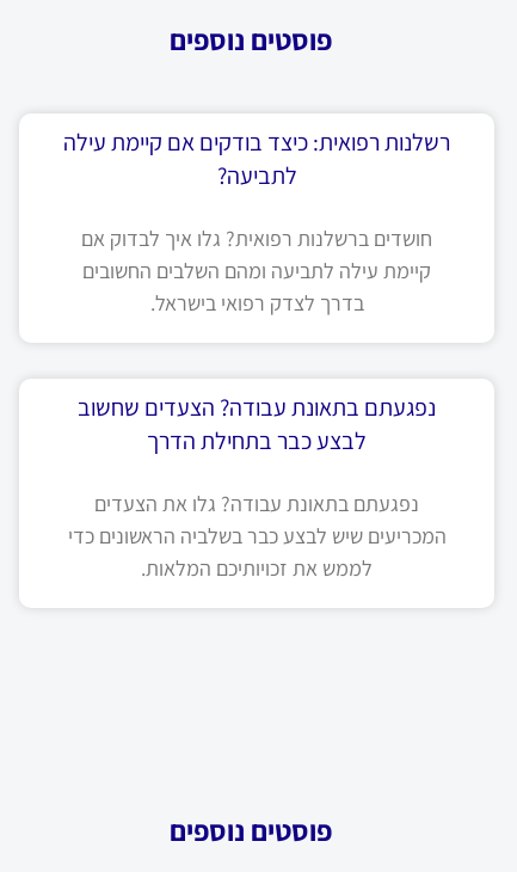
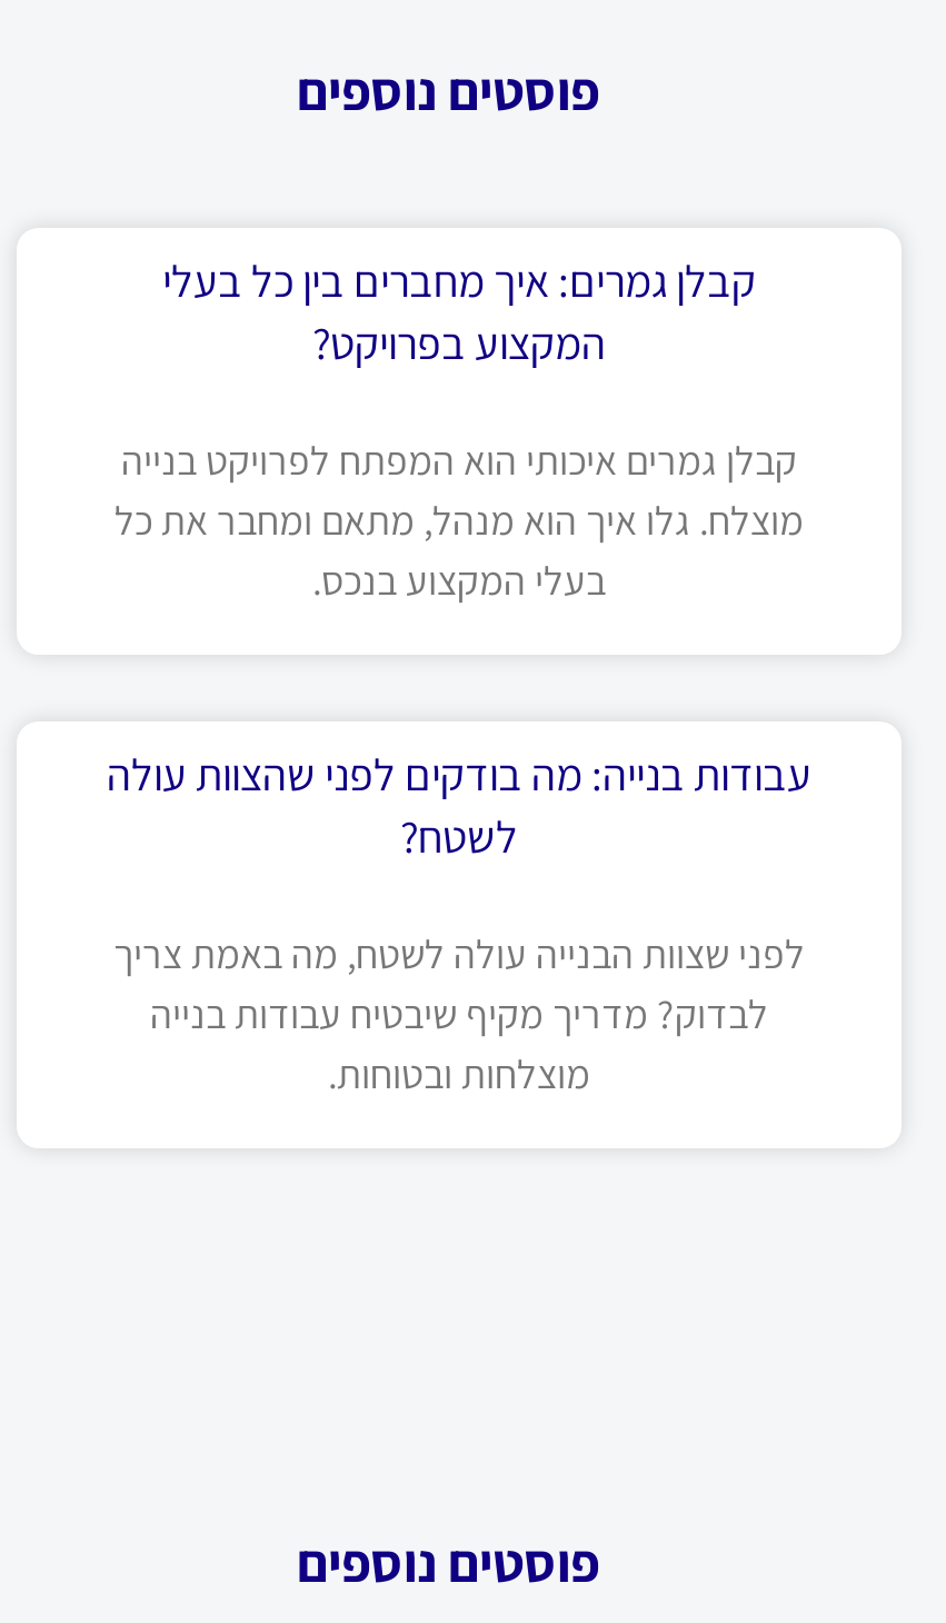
[63,127,450,191] רשלנות רפואית: כיצד בודקים אם קיימת עילה | לתביעה? -> [162,253,756,373] קבלן גמרים: איך מחברים בין כל בעלי | המקצוע בפרויקט?
[81,225,432,317] חושדים ברשלנות רפואית? גלו איך לבדוק אם | קיימת עילה לתביעה ומהם השלבים החשובים | בדרך לצדק רפואי בישראל. -> [114,435,804,607] קבלן גמרים איכותי הוא המפתח לפרויקט בנייה | מוצלח. גלו איך הוא מנהל, מתאם ומחבר את כל | בעלי המקצוע בנכס.
[78,392,436,457] נפגעתם בתאונת עבודה? הצעדים שחשוב | לבצע כבר בתחילת הדרך -> [107,747,811,867] עבודות בנייה: מה בודקים לפני שהצוות עולה | לשטח?
[67,490,446,582] נפגעתם בתאונת עבודה? גלו את הצעדים | המכריעים שיש לבצע כבר בשלביה הראשונים כדי | לממש את זכויותיכם המלאות. -> [113,929,805,1100] לפני שצוות הבנייה עולה לשטח, מה באמת צריך | לבדוק? מדריך מקיף שיבטיח עבודות בנייה | מוצלחות ובטוחות.

